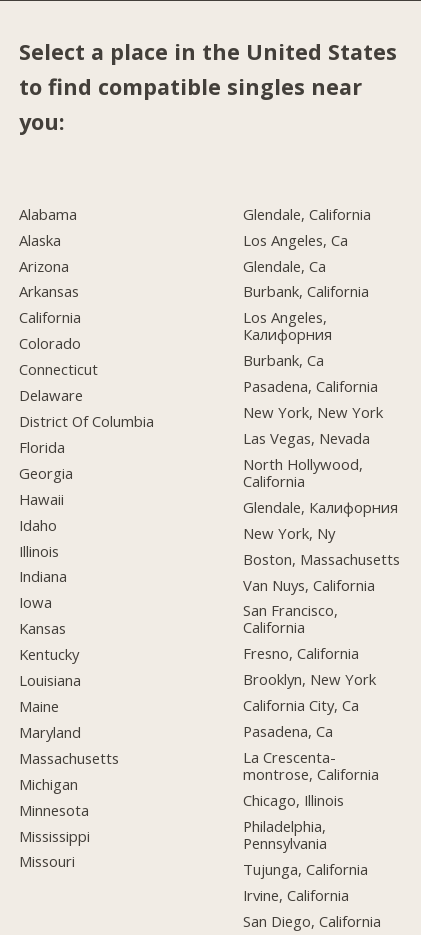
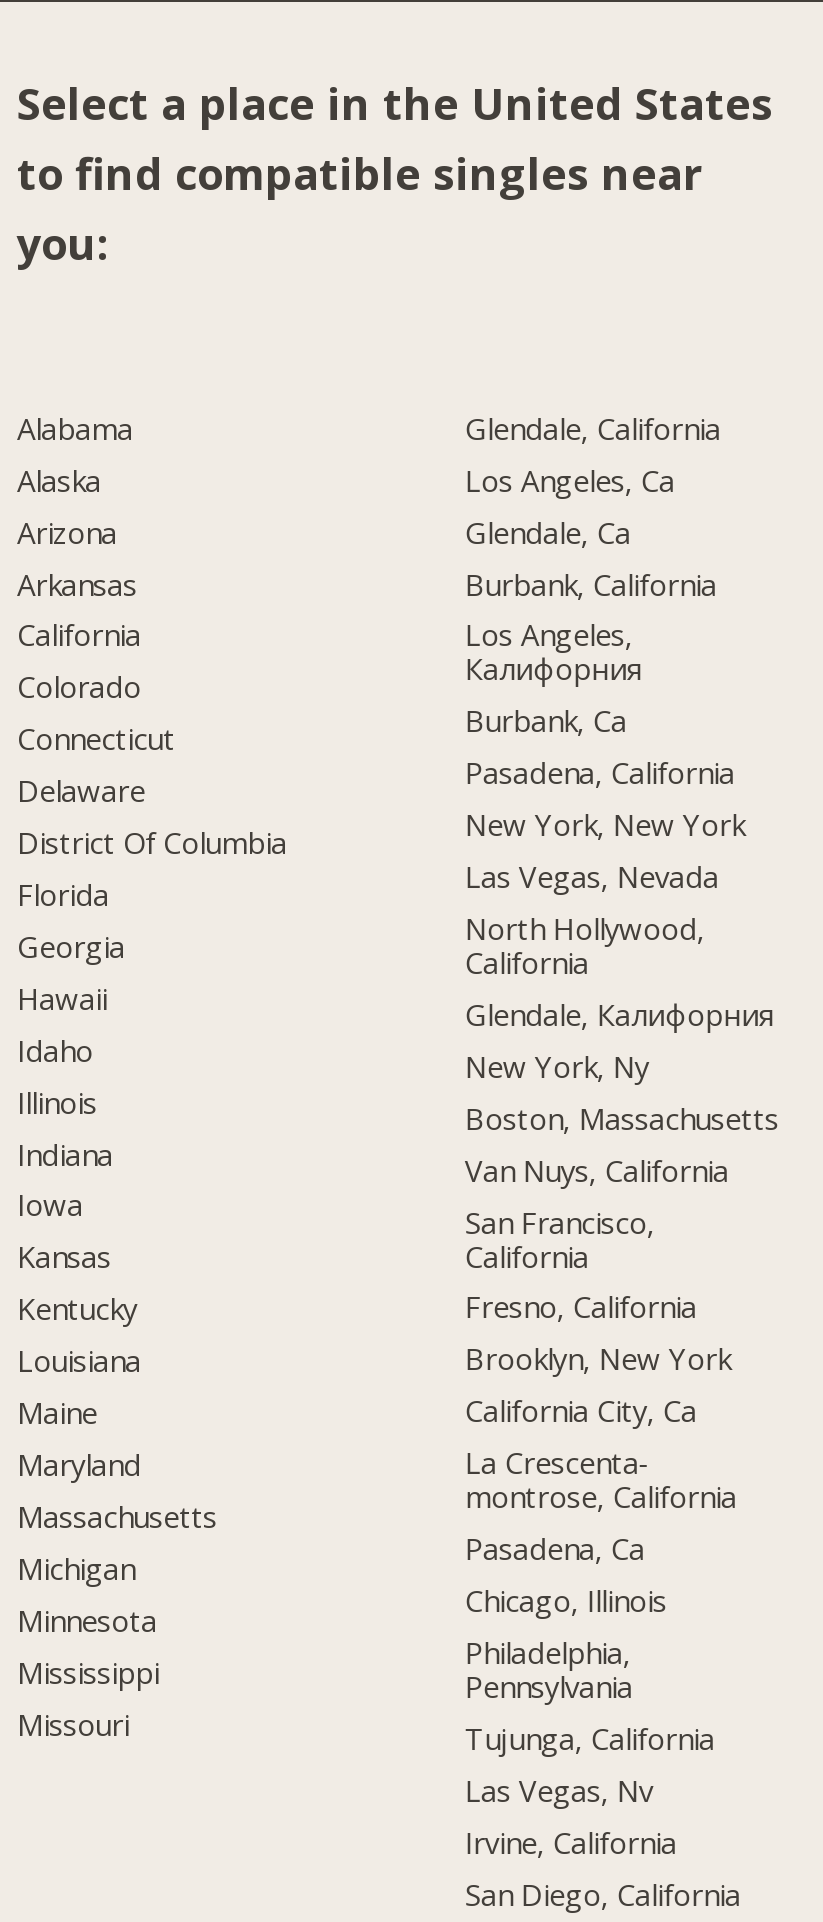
moved [243,721,333,741] -> [465,1528,645,1568]: Pasadena, Ca
moved [243,747,379,784] -> [465,1442,737,1516]: La Crescenta- | montrose, California
none -> [465,1769,653,1809] Las Vegas, Nv

